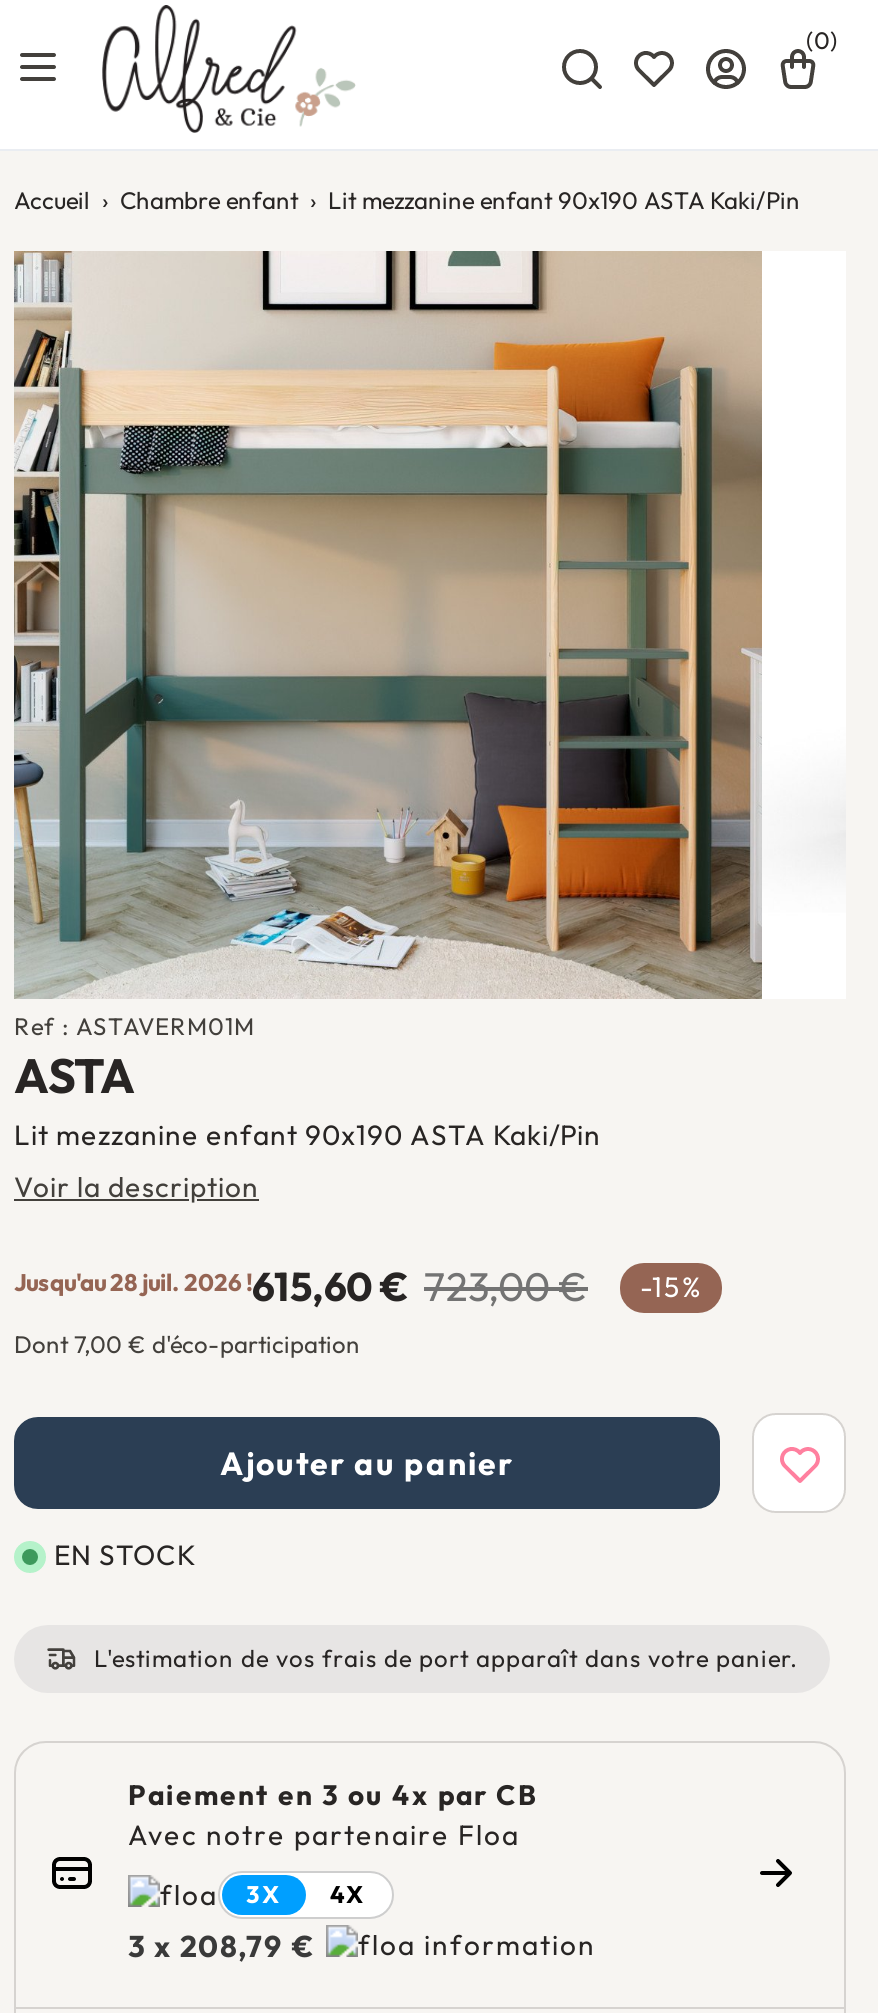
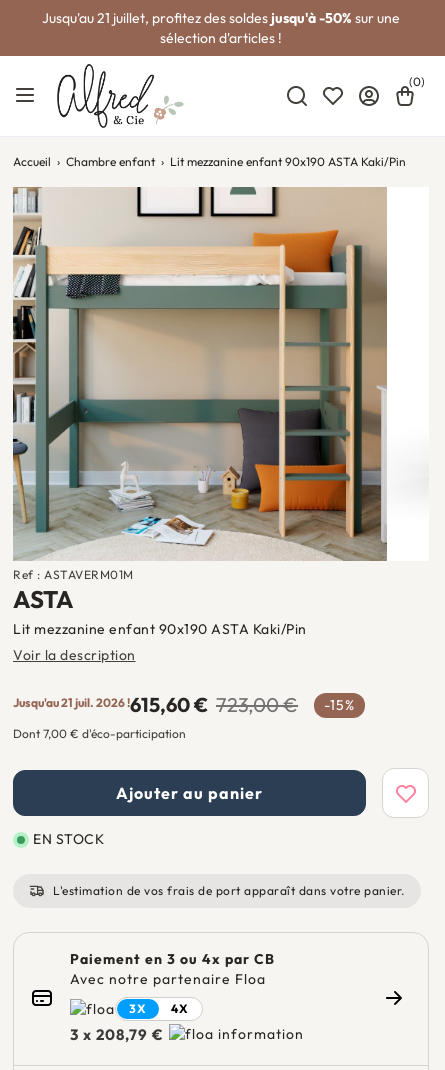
none -> [42,9,400,47] Jusqu'au 21 juillet, profitez des soldes jusqu'à -50% sur une | sélection d'articles !
[14,1262,702,1312] Jusqu'au 28 juil. 2026 !615,60 € 723,00 € -15% -> [13,692,355,717] Jusqu'au 21 juil. 2026 !615,60 € 723,00 € -15%

